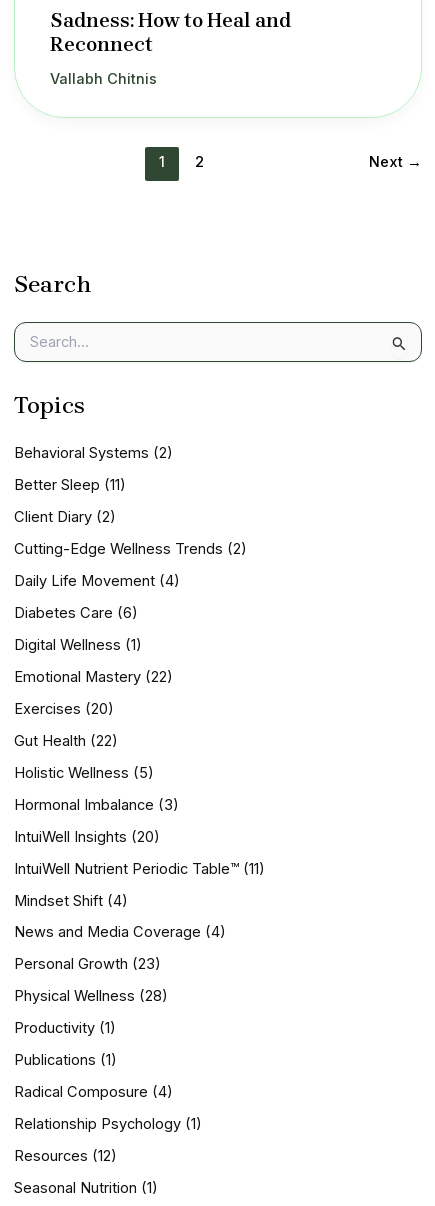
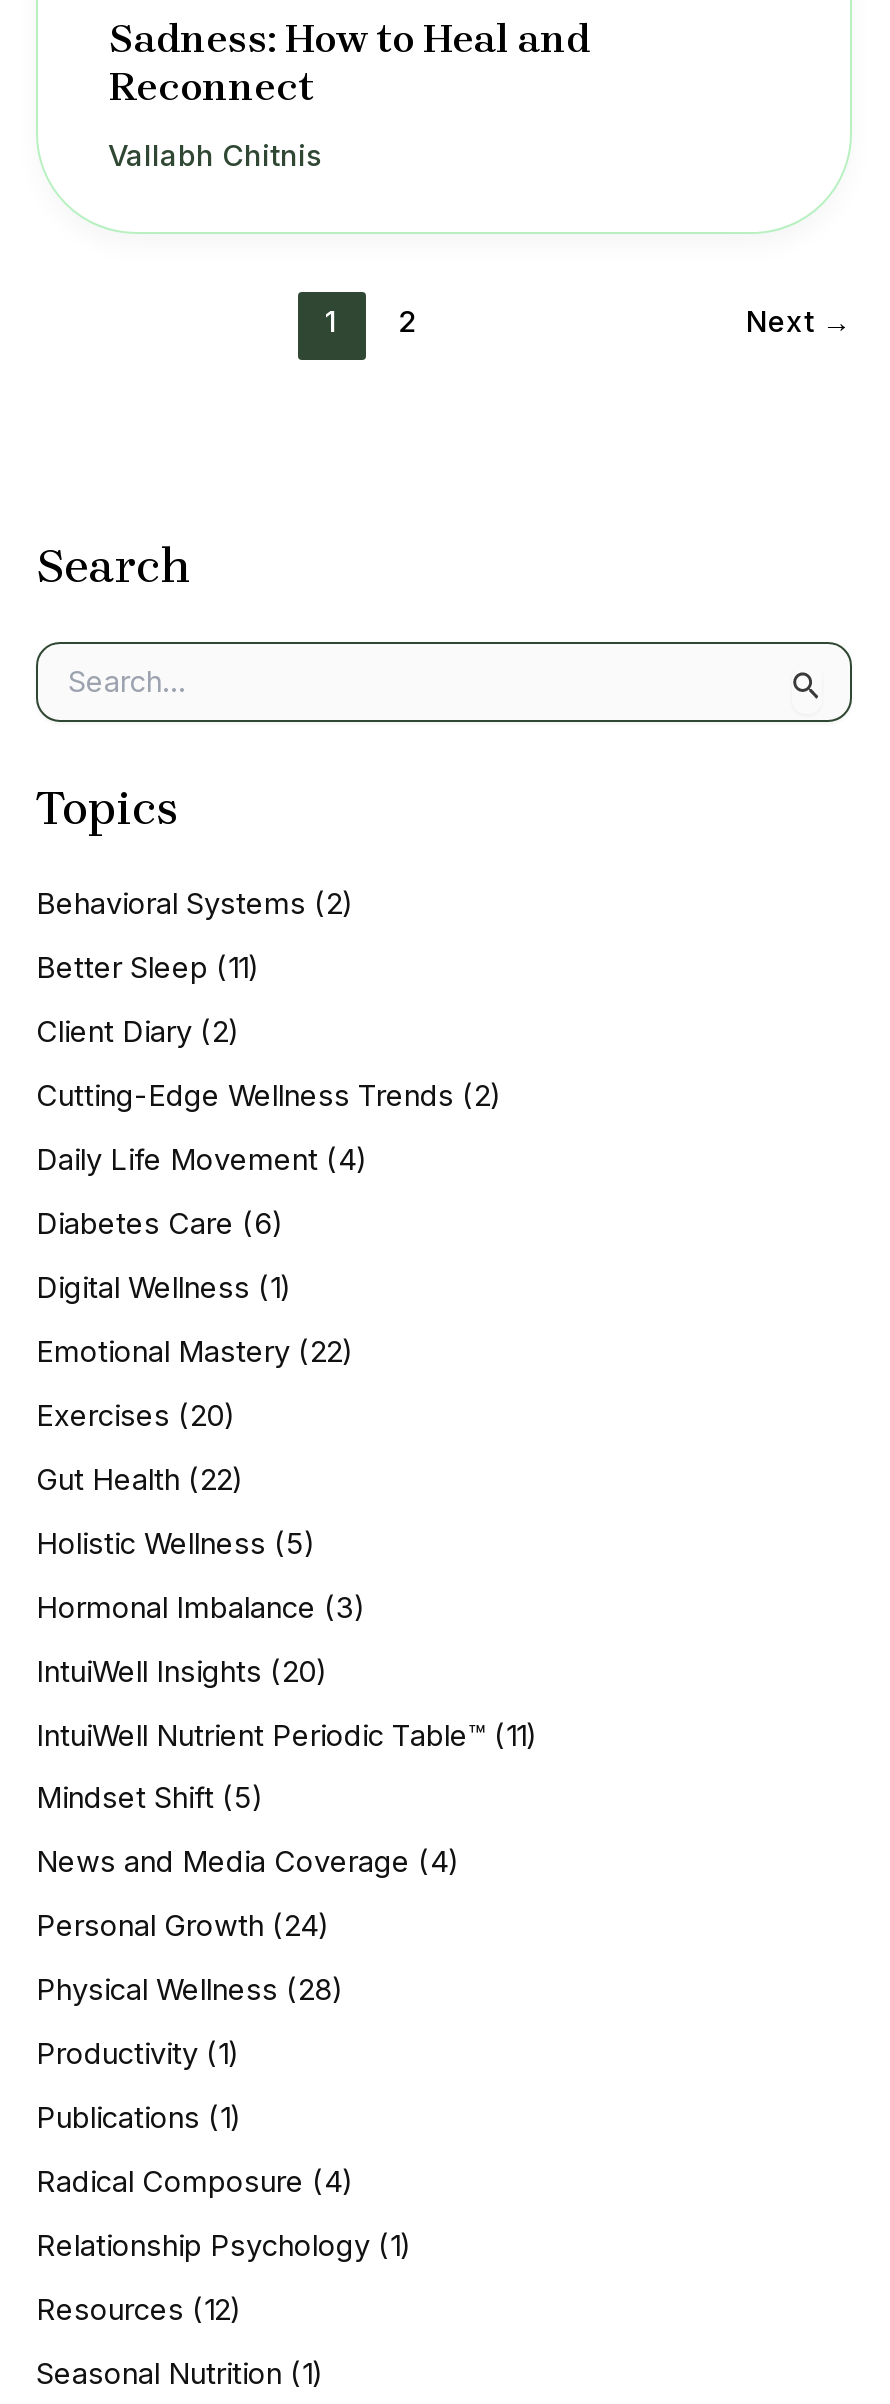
[14,891,128,909] Mindset Shift (4) -> [36,1781,264,1817] Mindset Shift (5)
[14,955,161,973] Personal Growth (23) -> [36,1909,330,1945] Personal Growth (24)

